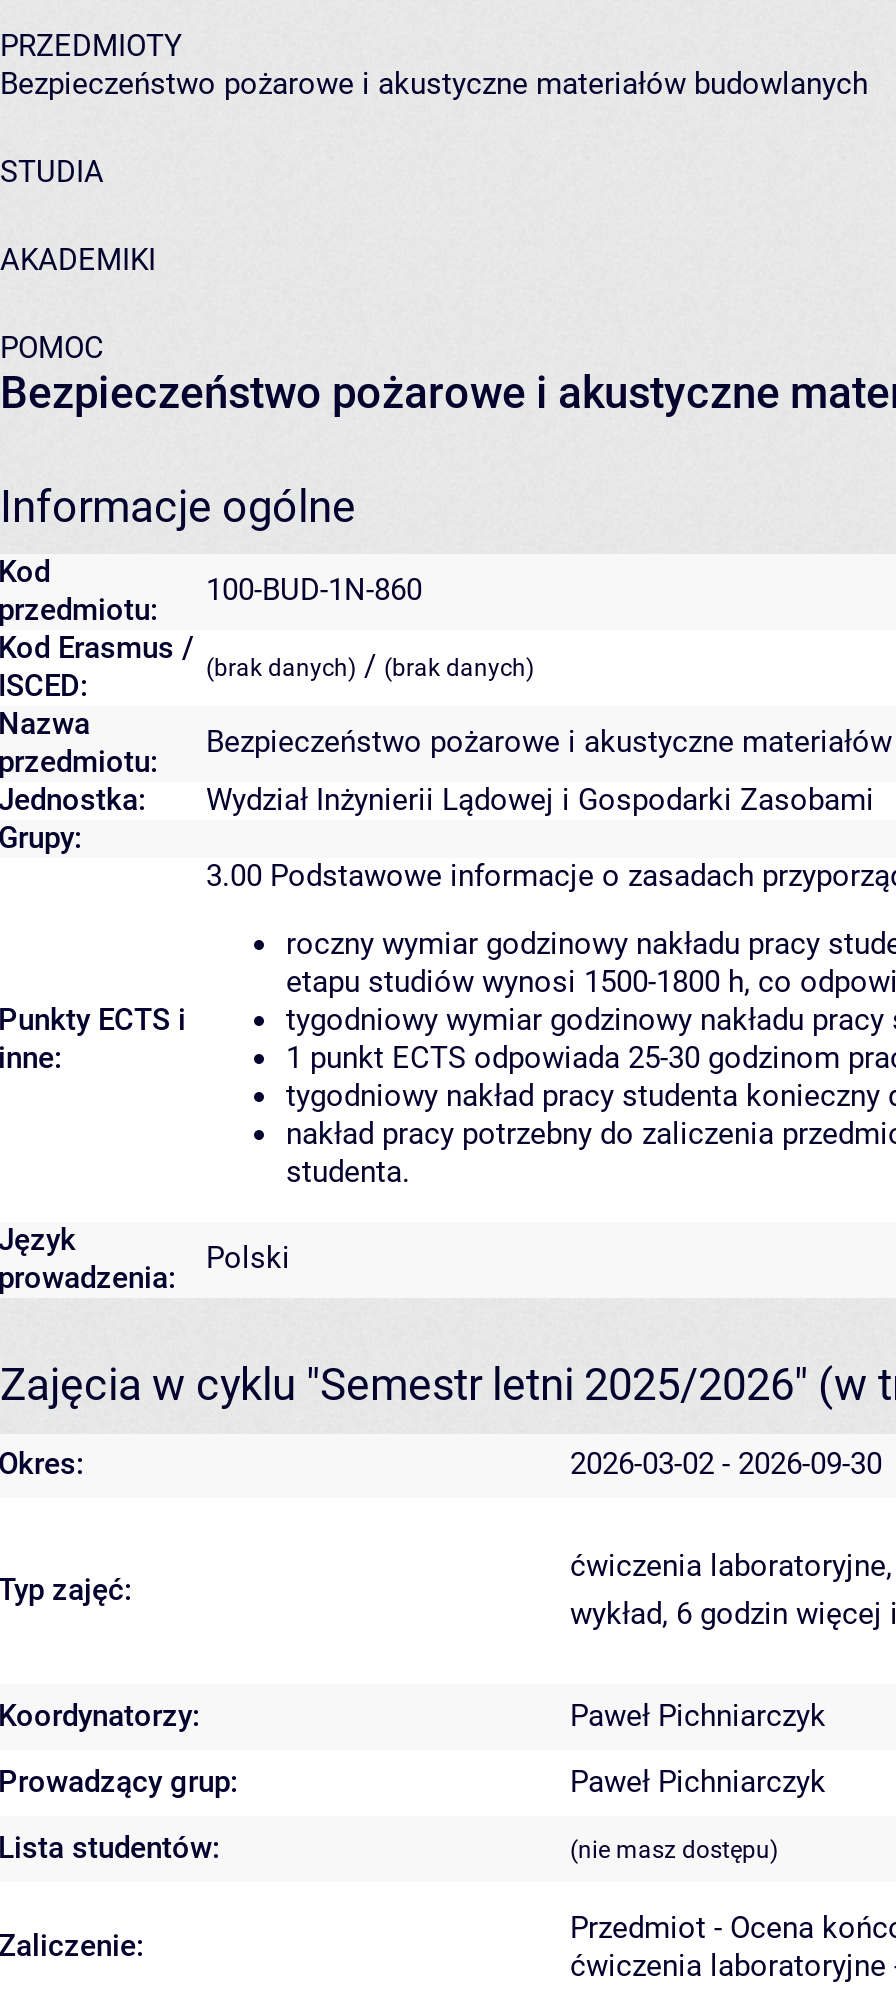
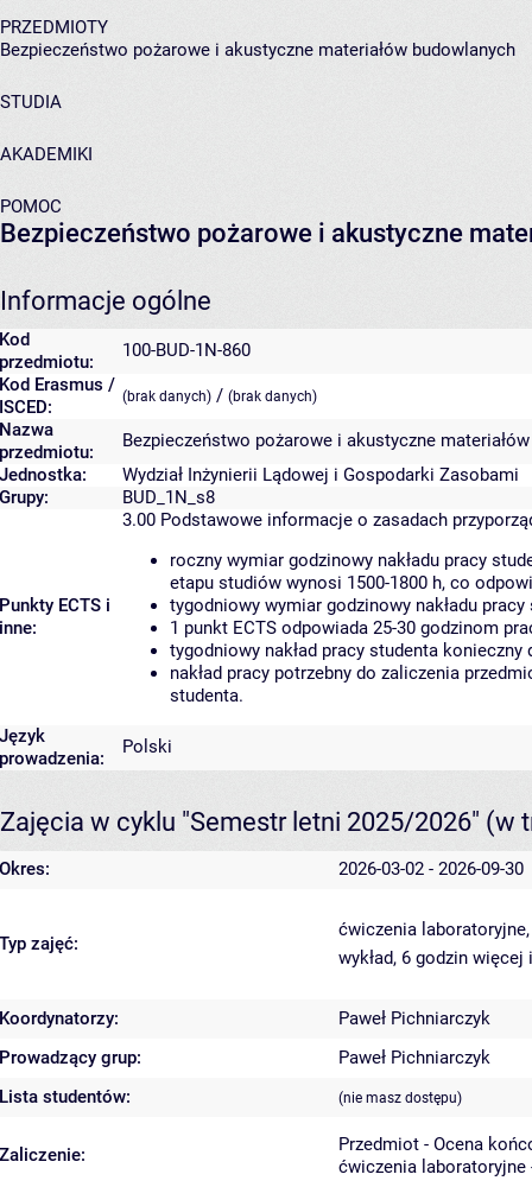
none -> [122,487,215,508] BUD_1N_s8

